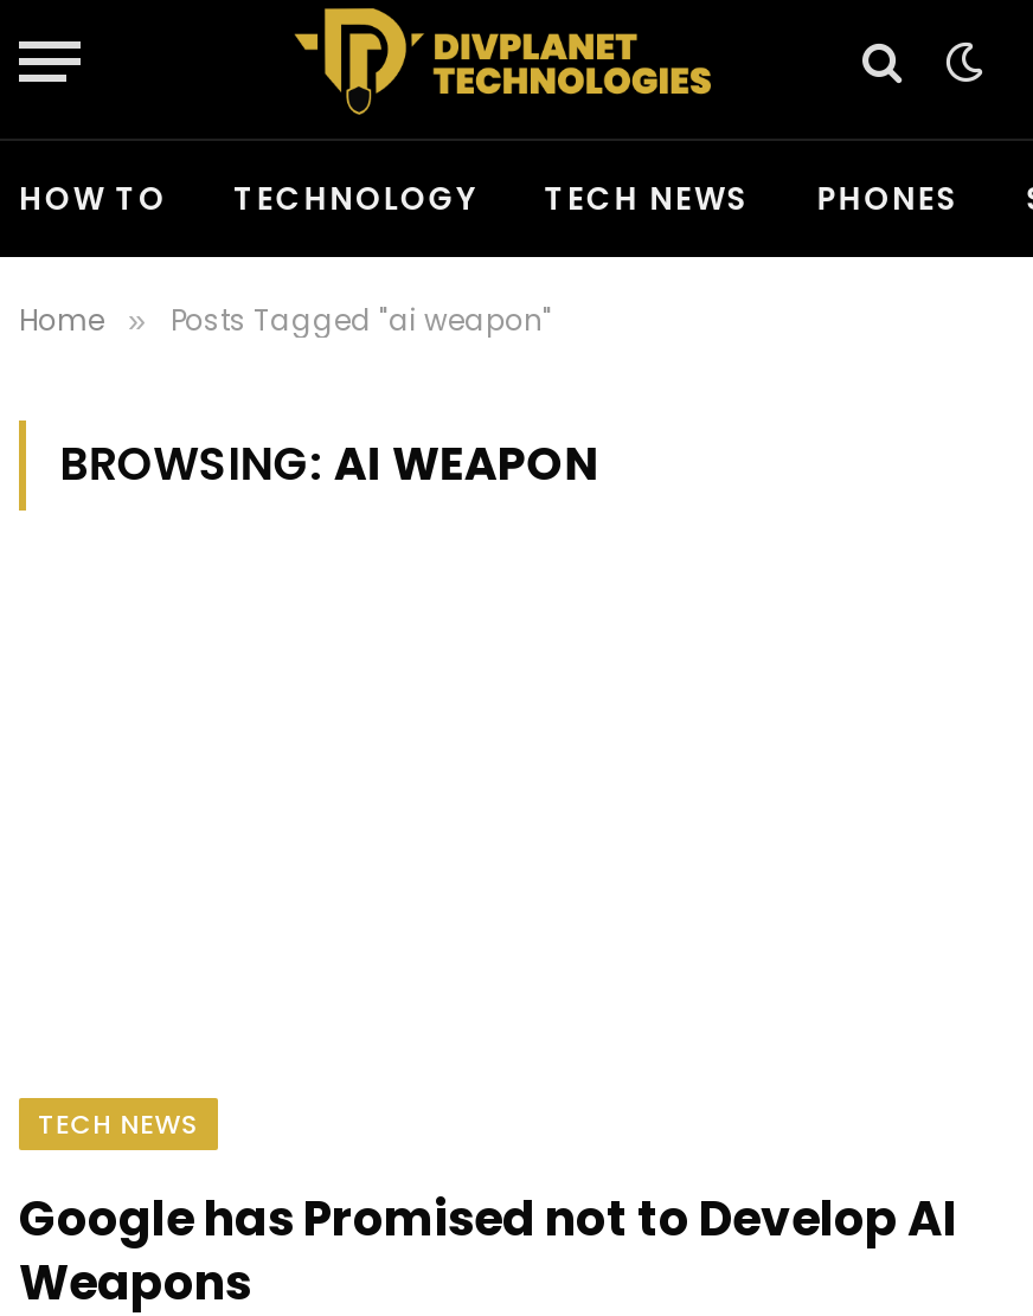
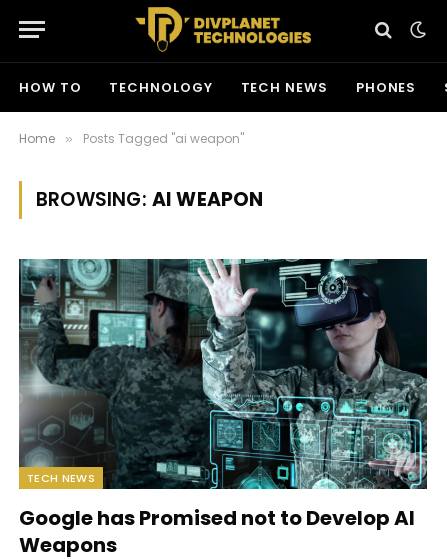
none -> [18,258,428,490] [image]

